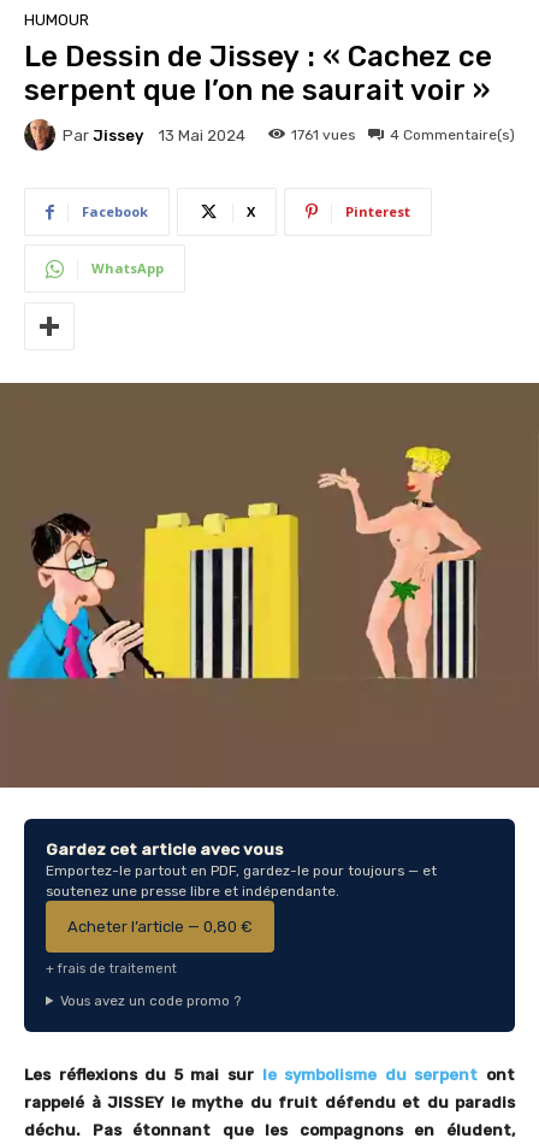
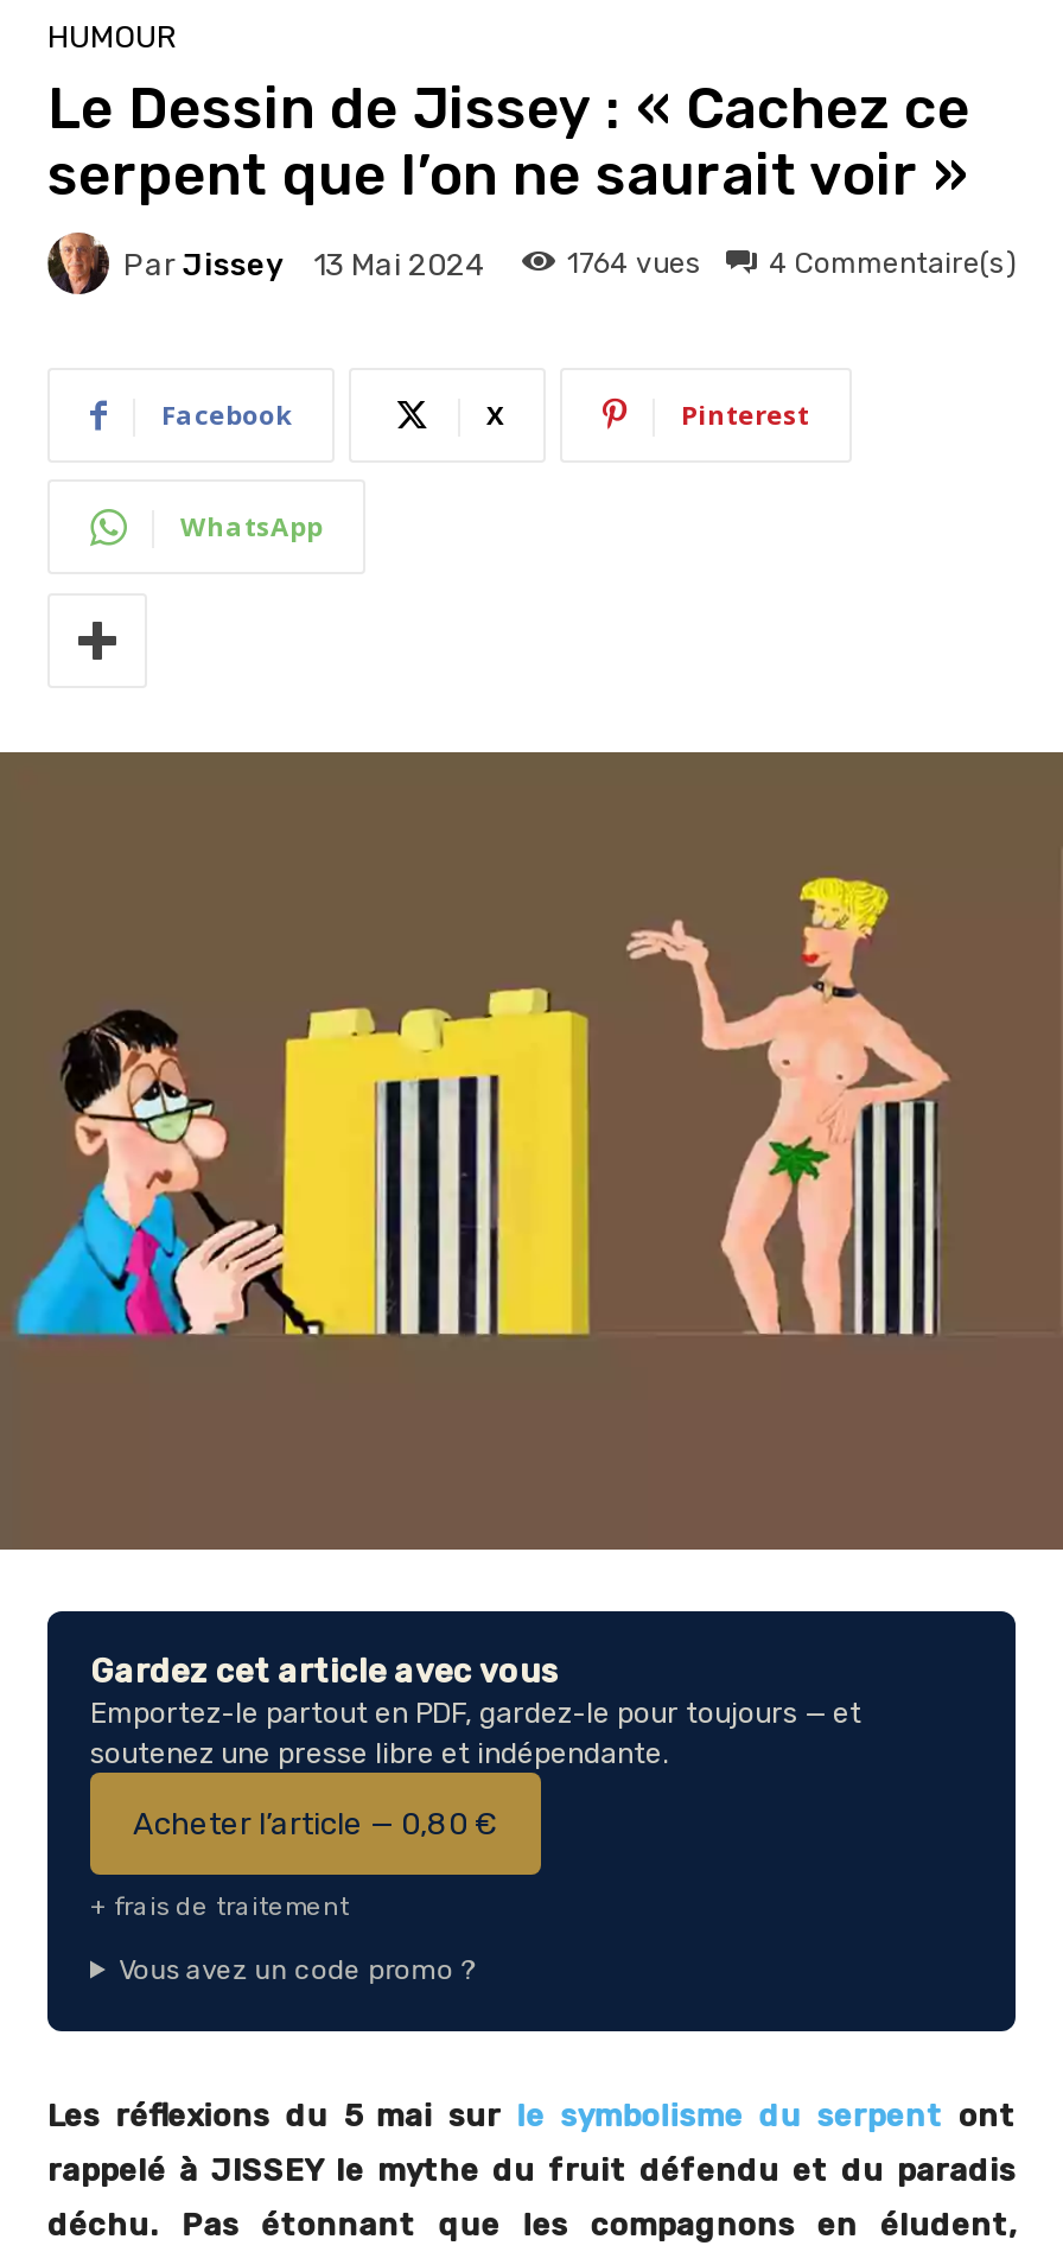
[291,127,515,143] 1761 vues 4 Commentaire(s) -> [567,247,1016,280] 1764 vues 4 Commentaire(s)

